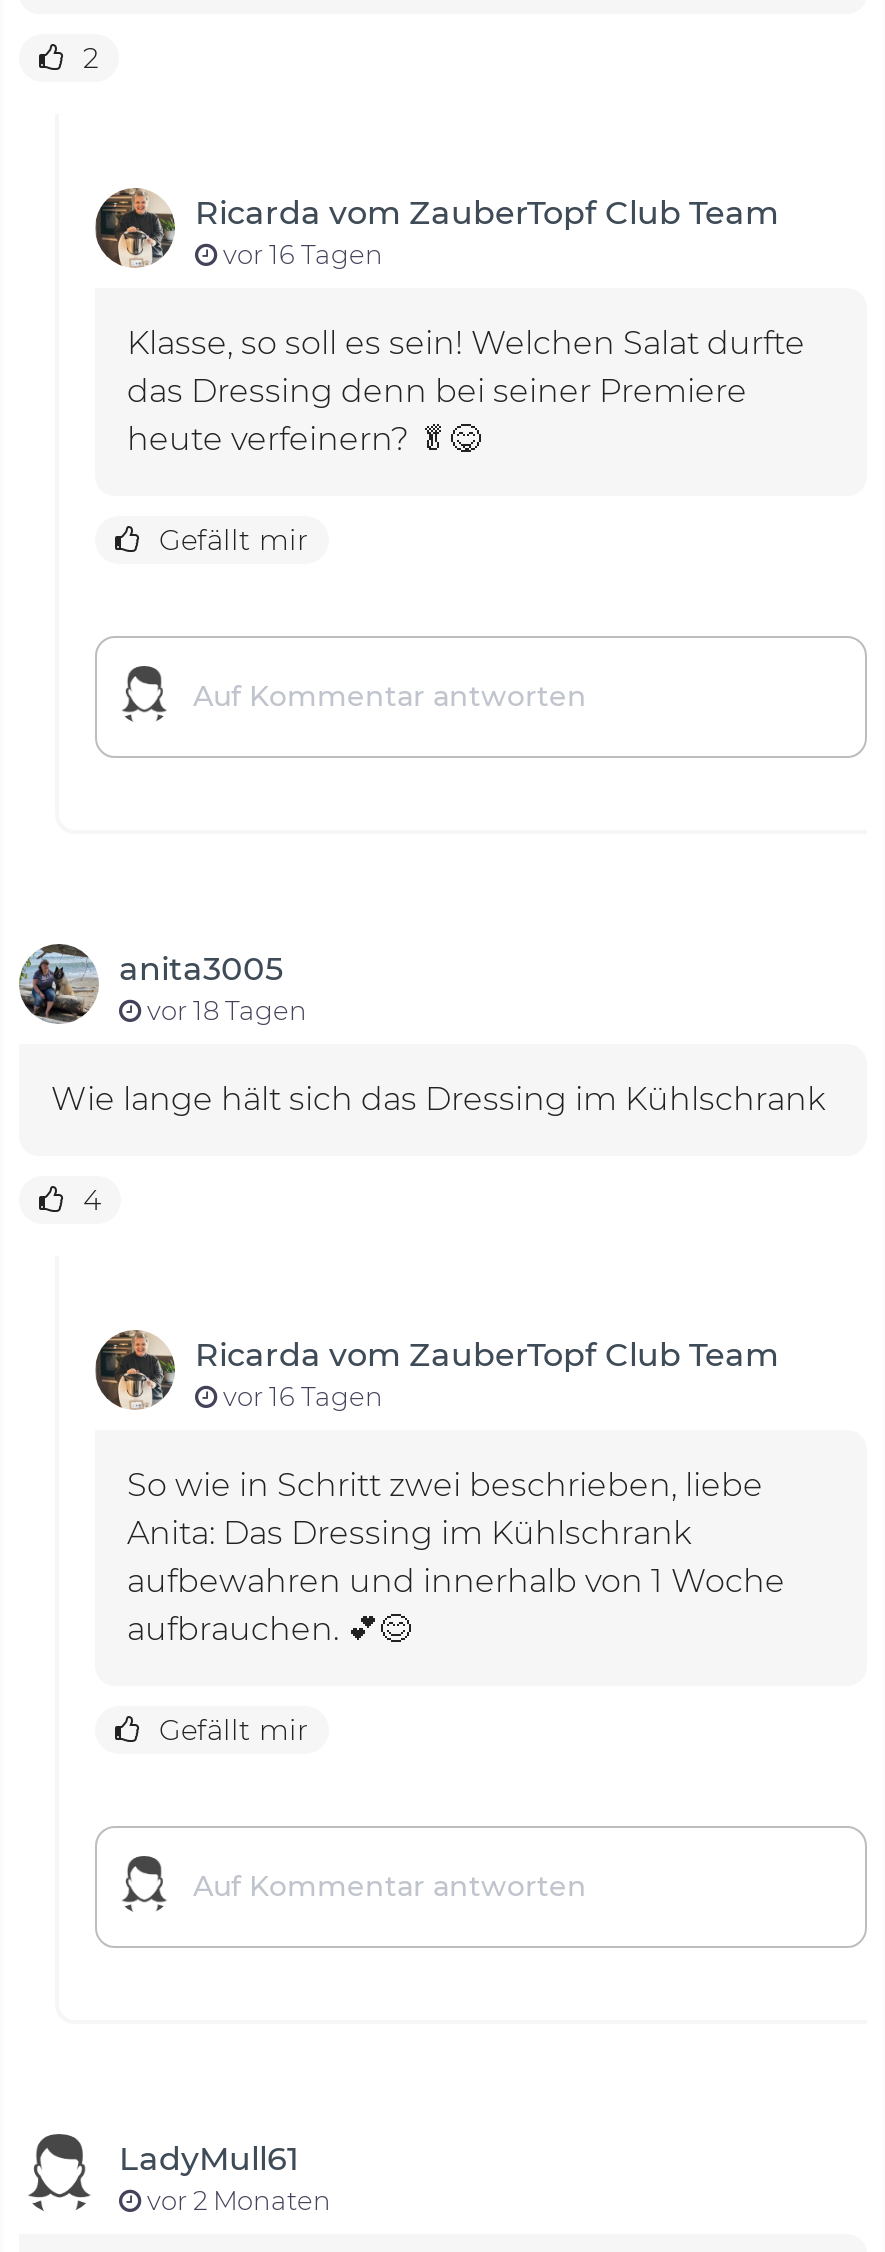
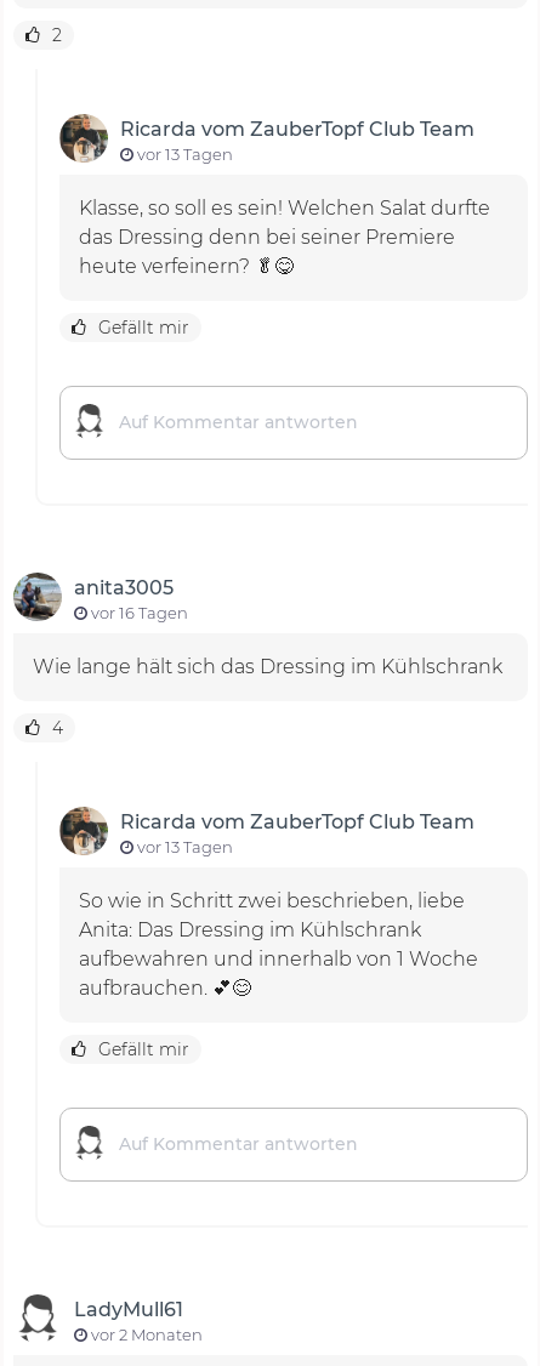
[217,238,383,270] vor 16 Tagen -> [133,145,233,164] vor 13 Tagen
[141,994,307,1026] vor 18 Tagen -> [87,603,188,623] vor 16 Tagen
[217,1380,383,1412] vor 16 Tagen -> [133,837,233,857] vor 13 Tagen

